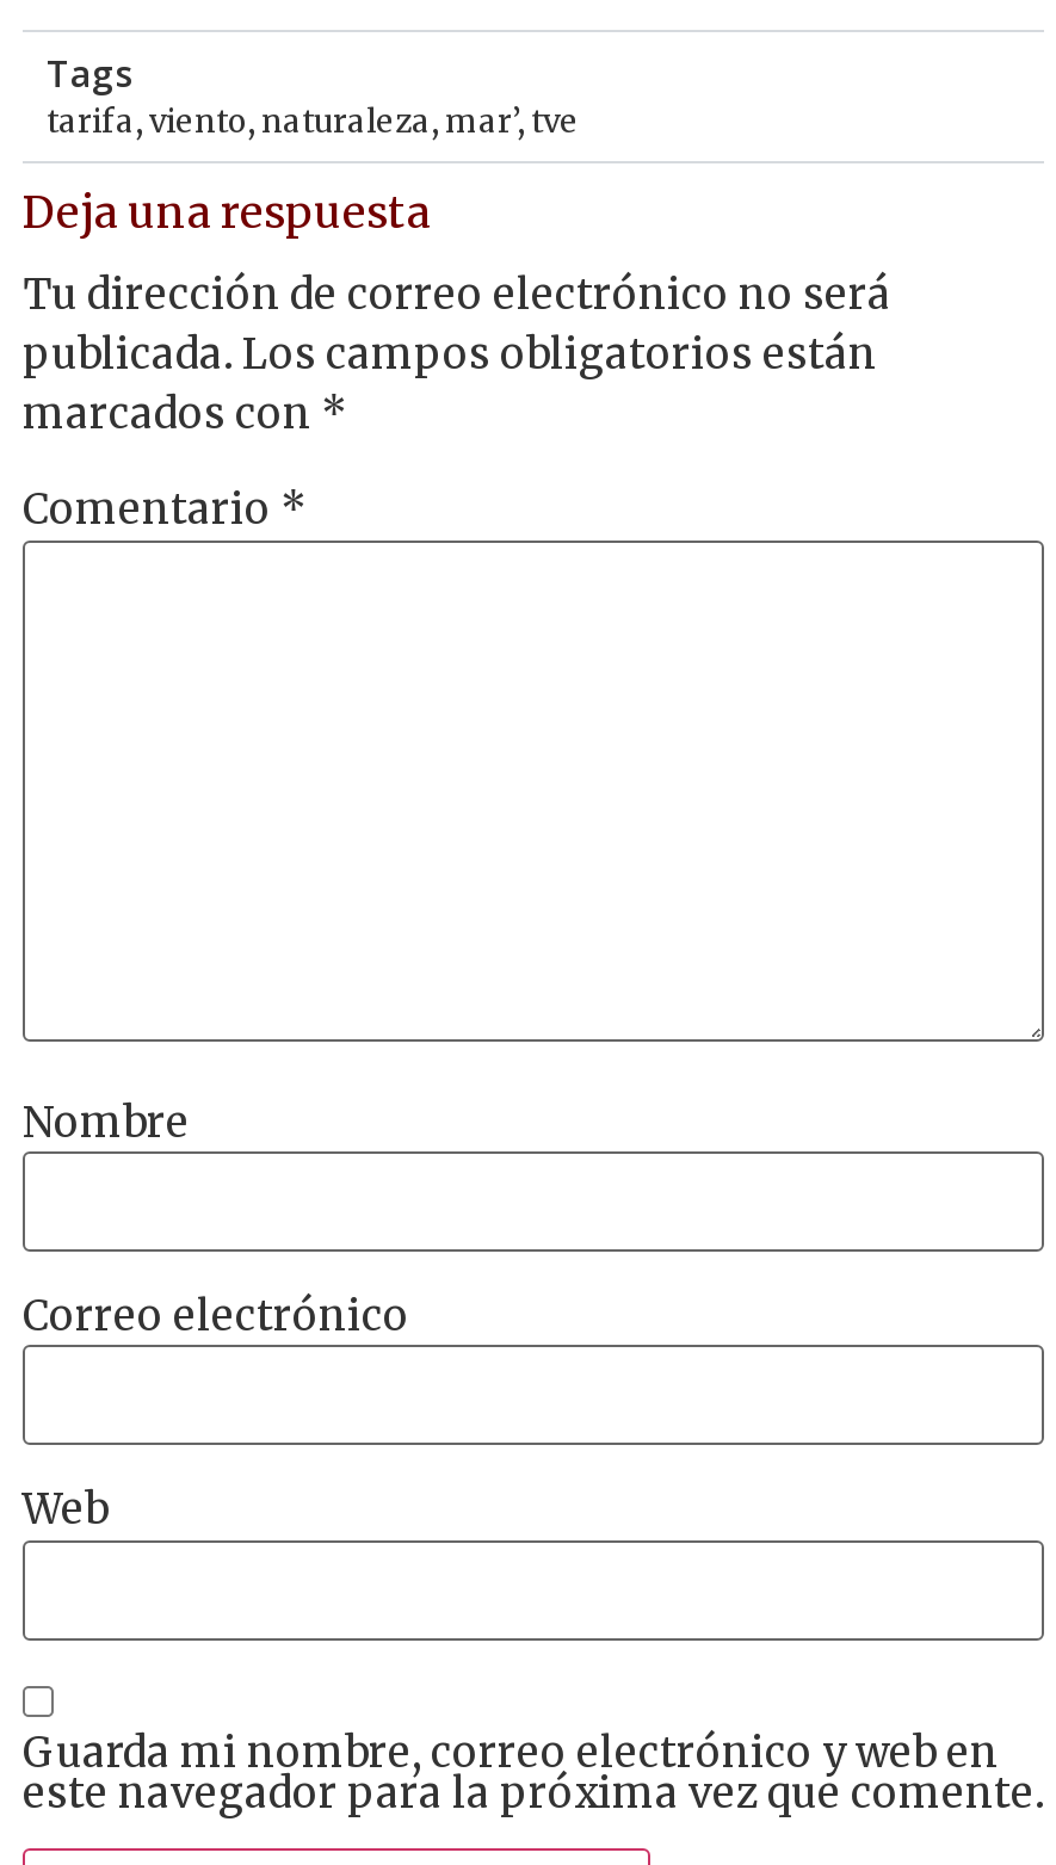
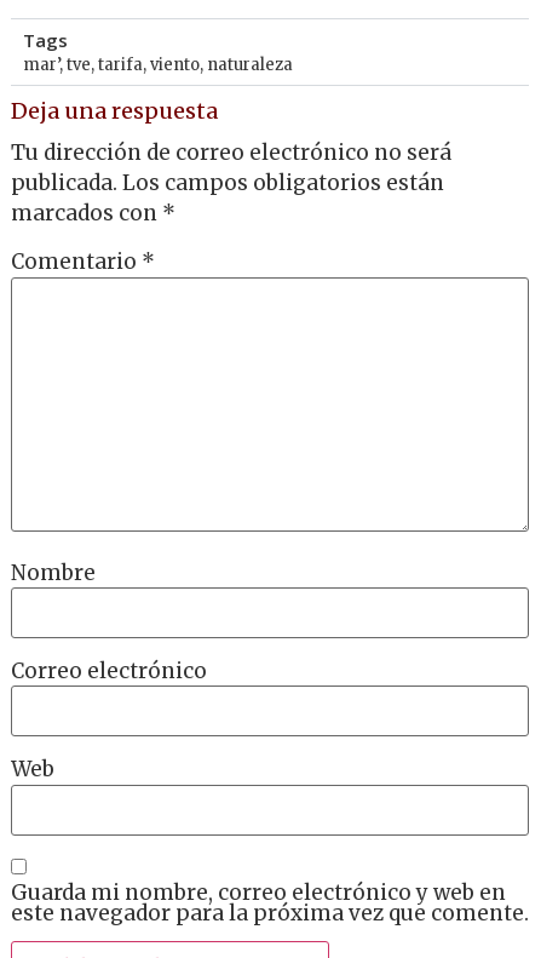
[47,100,579,141] tarifa, viento, naturaleza, mar’, tve -> [23,54,293,75] mar’, tve, tarifa, viento, naturaleza

